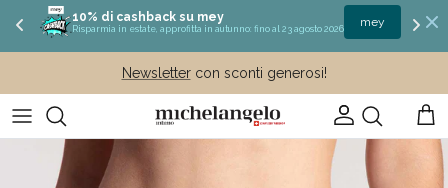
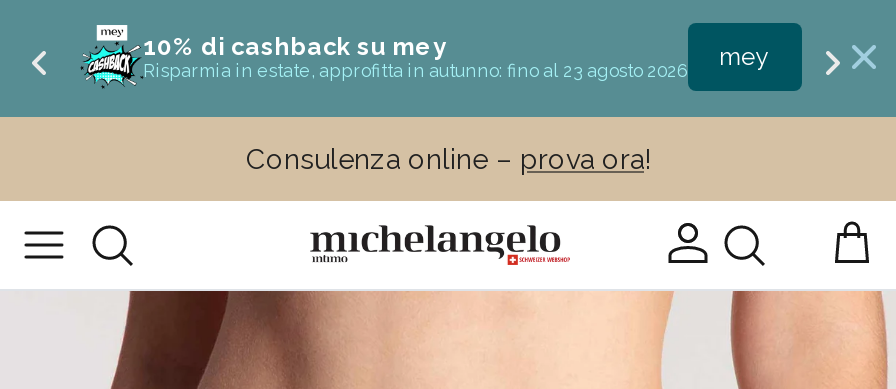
[121,65,326,81] Newsletter con sconti generosi! -> [246,143,650,175] Consulenza online – prova ora!

